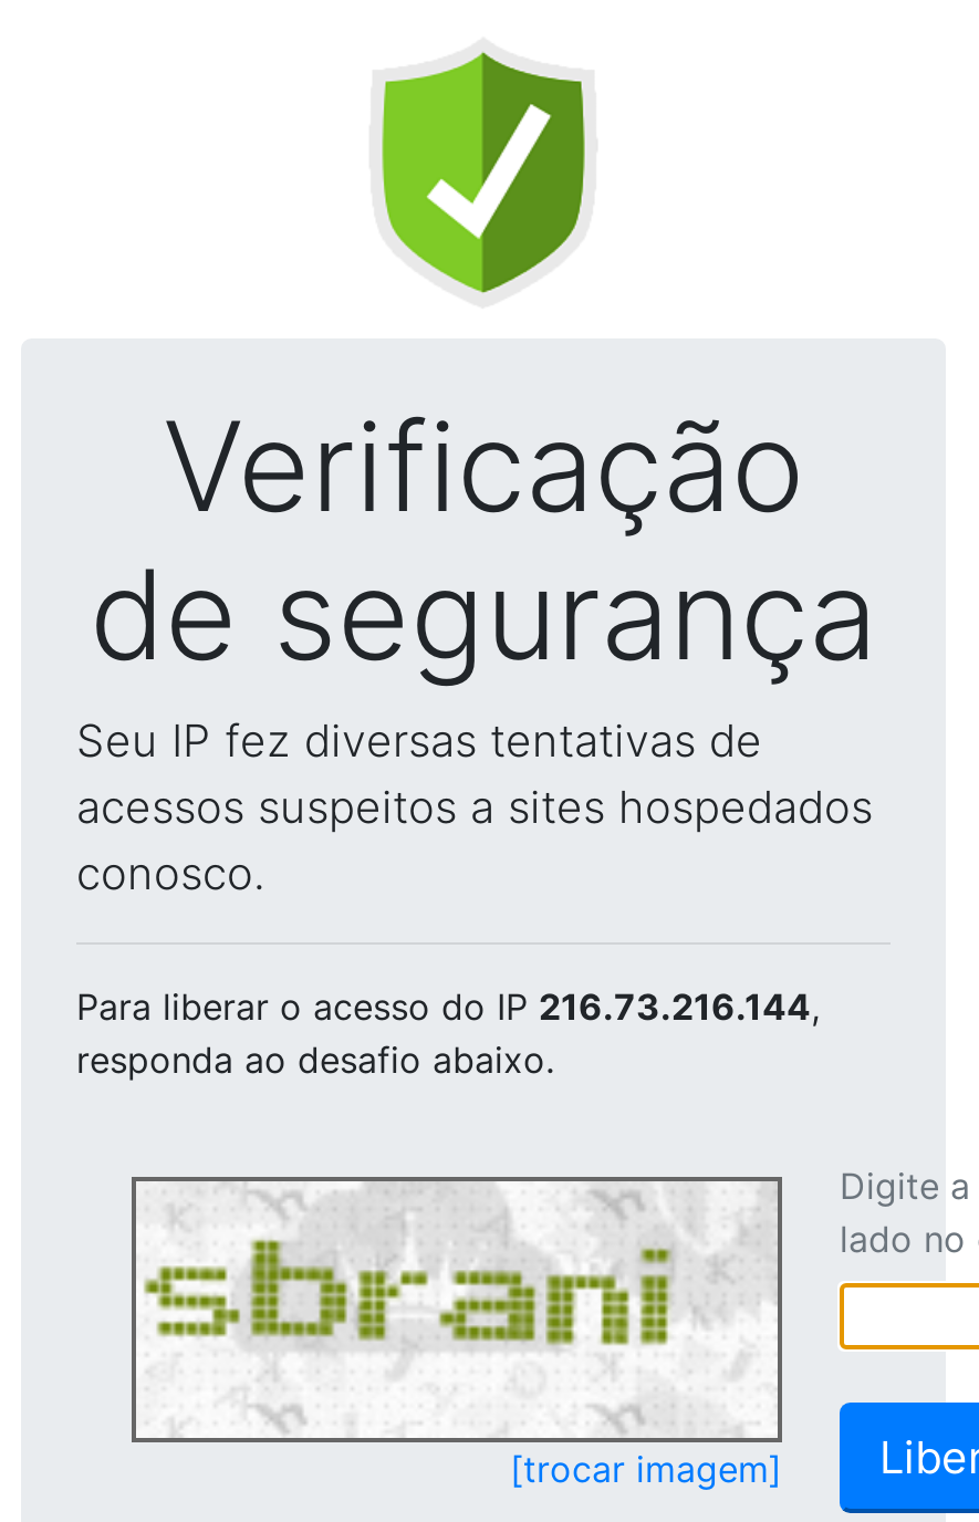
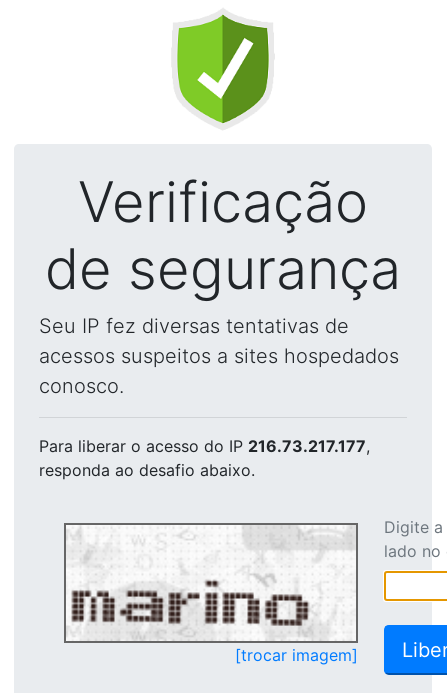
[76,984,820,1029] Para liberar o acesso do IP 216.73.216.144, -> [39,436,370,456] Para liberar o acesso do IP 216.73.217.177,
[143,1188,762,1434] [image] -> [70,526,350,638] [image]

